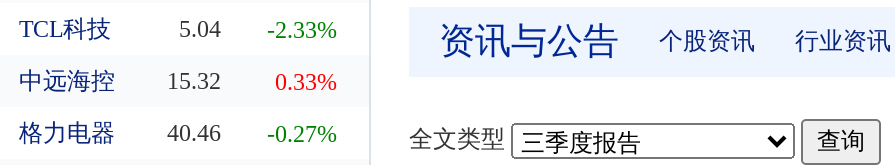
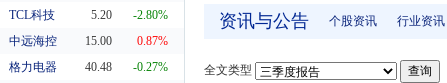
[179,15,221,43] 5.04 -> [91,8,112,22] 5.20
[267,15,337,43] -2.33% -> [133,8,168,22] -2.80%
[167,67,221,95] 15.32 -> [85,34,112,48] 15.00
[275,67,337,95] 0.33% -> [137,34,168,48] 0.87%
[19,119,337,147] 格力电器 40.46 -0.27% -> [9,60,168,74] 格力电器 40.48 -0.27%

